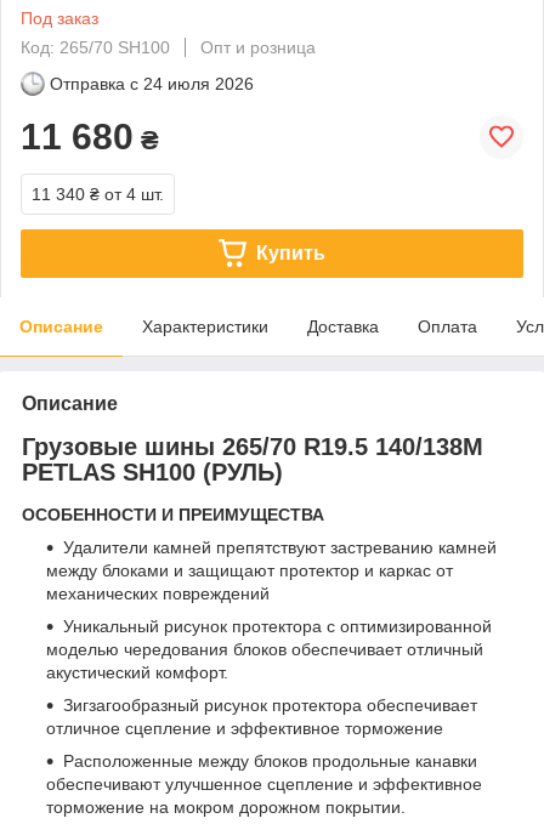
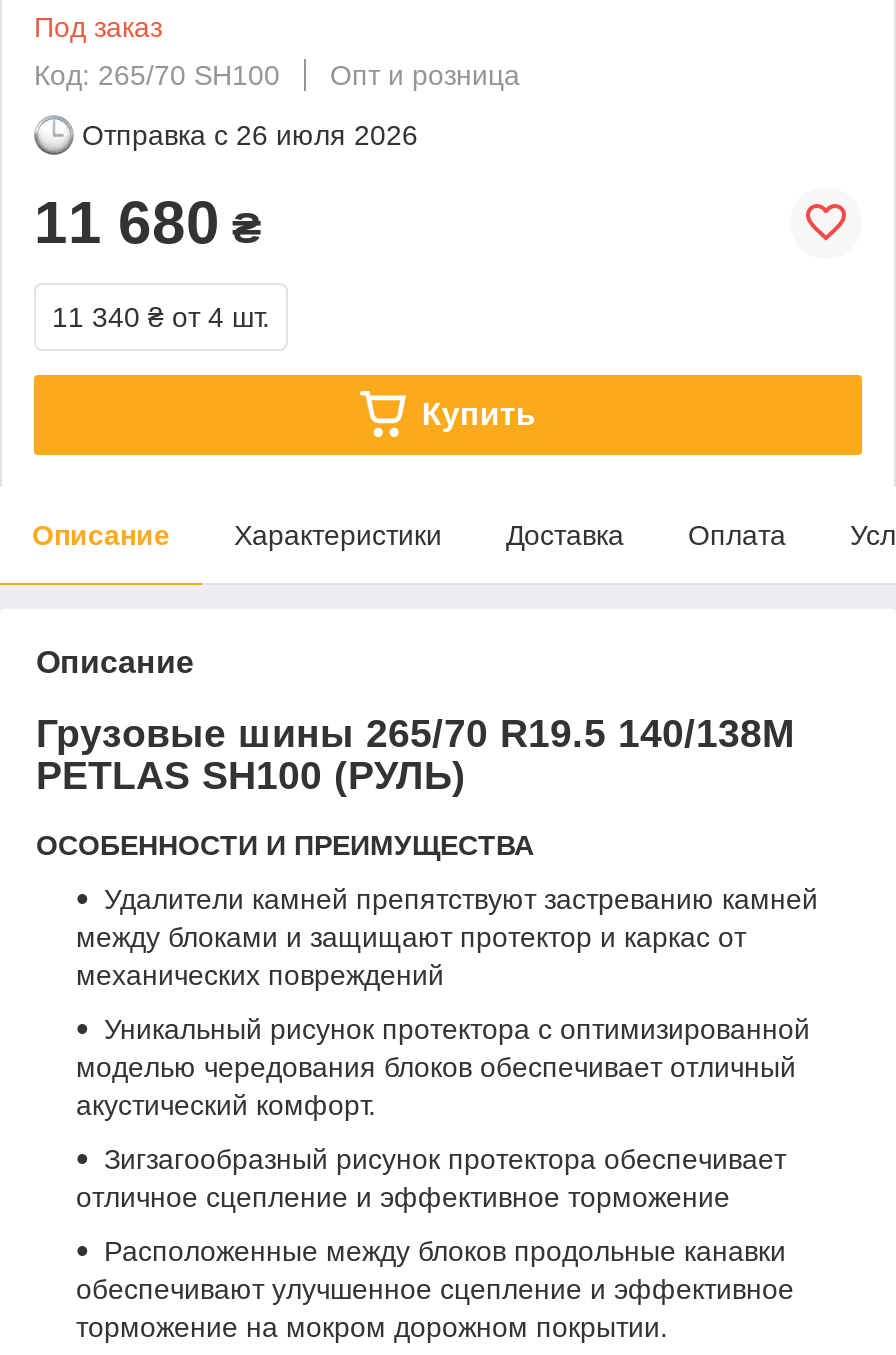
[50,74,254,93] Отправка с 24 июля 2026 -> [82,119,418,151] Отправка с 26 июля 2026

